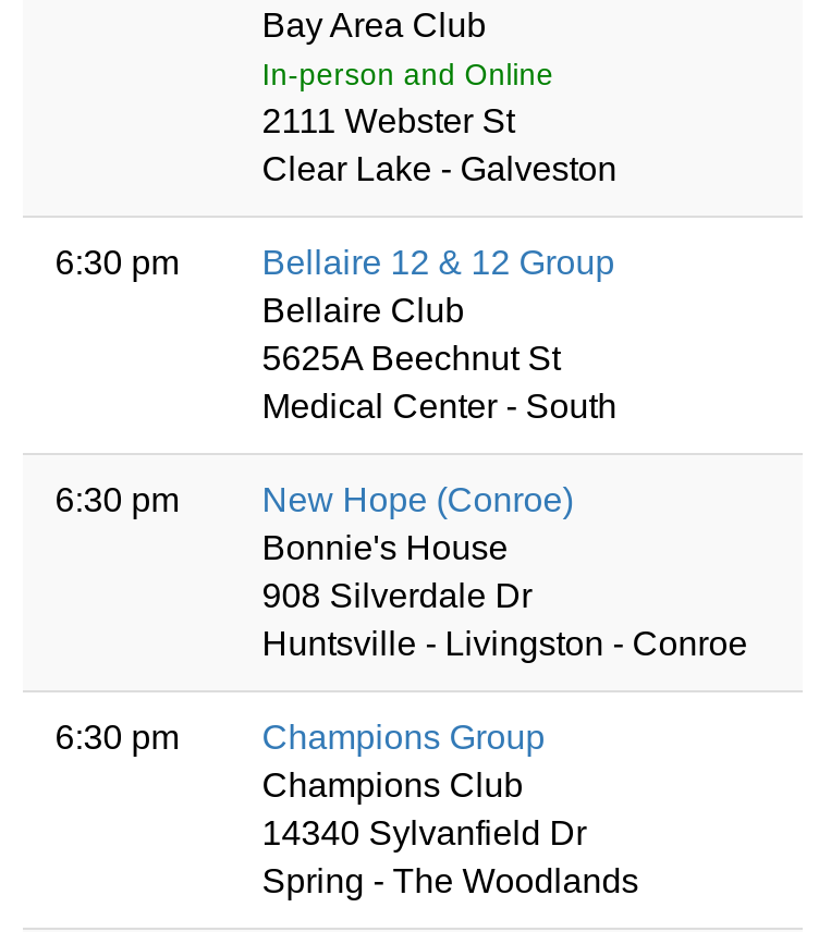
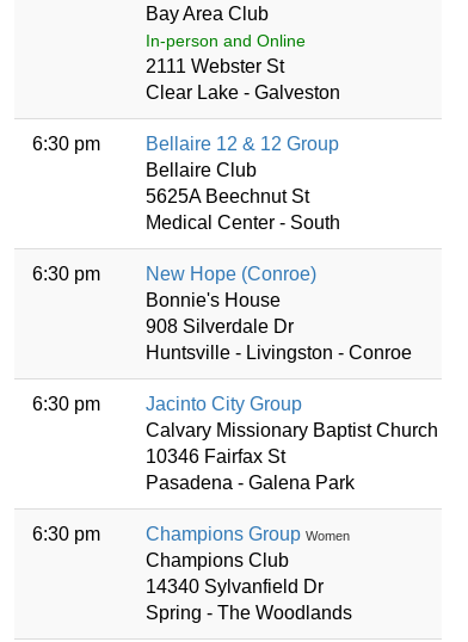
[262,719,545,756] Champions Group -> [32,394,438,544] Jacinto City Group | Calvary Missionary Baptist Church | 10346 Fairfax St | Pasadena - Galena Park | 6:30 pm | Champions Group Women

